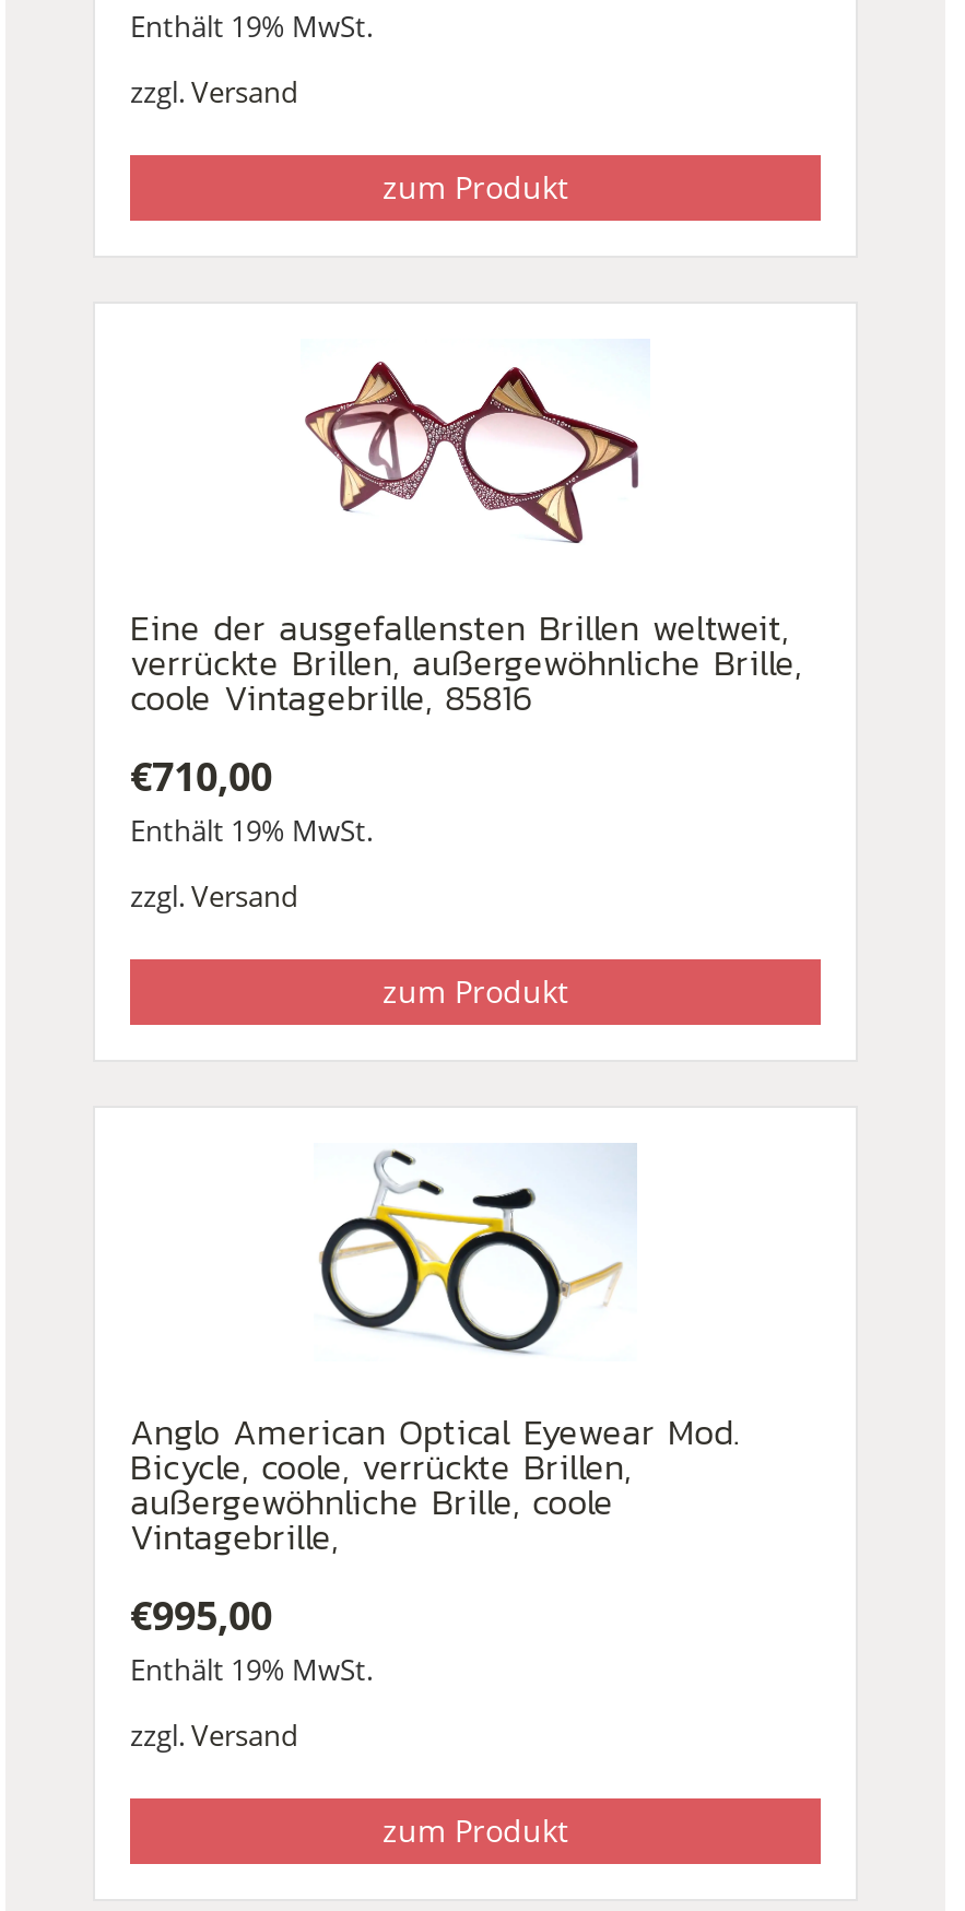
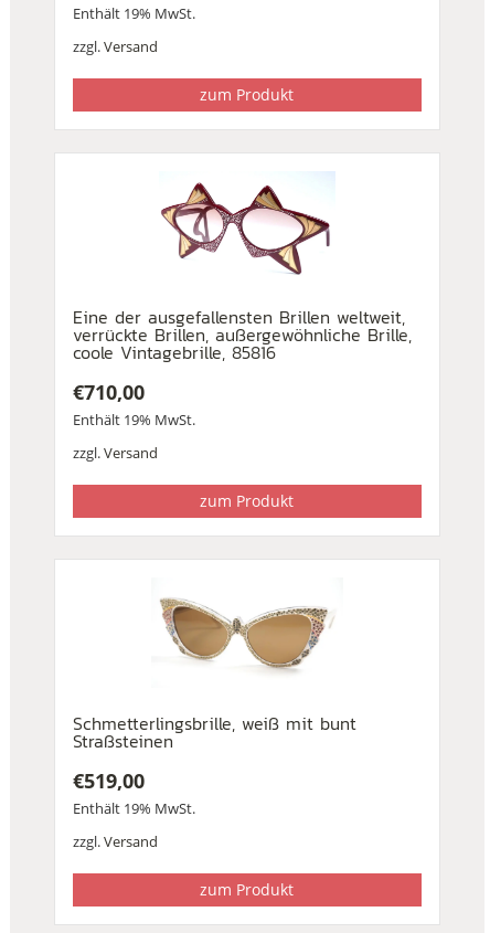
[130,1145,740,1562] [image] | Anglo American Optical Eyewear Mod. | Bicycle, coole, verrückte Brillen, | außergewöhnliche Brille, coole | Vintagebrille, -> [73,579,356,754] [image] | Schmetterlingsbrille, weiß mit bunt | Straßsteinen
[130,1588,272,1640] €995,00 -> [73,767,145,794] €519,00

